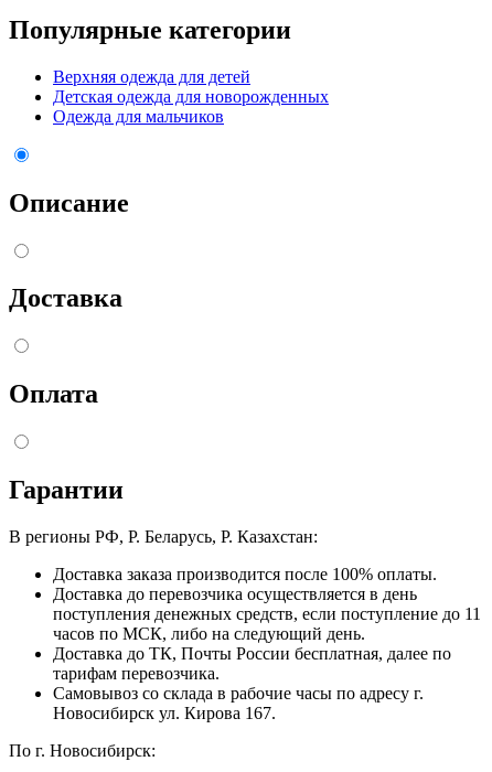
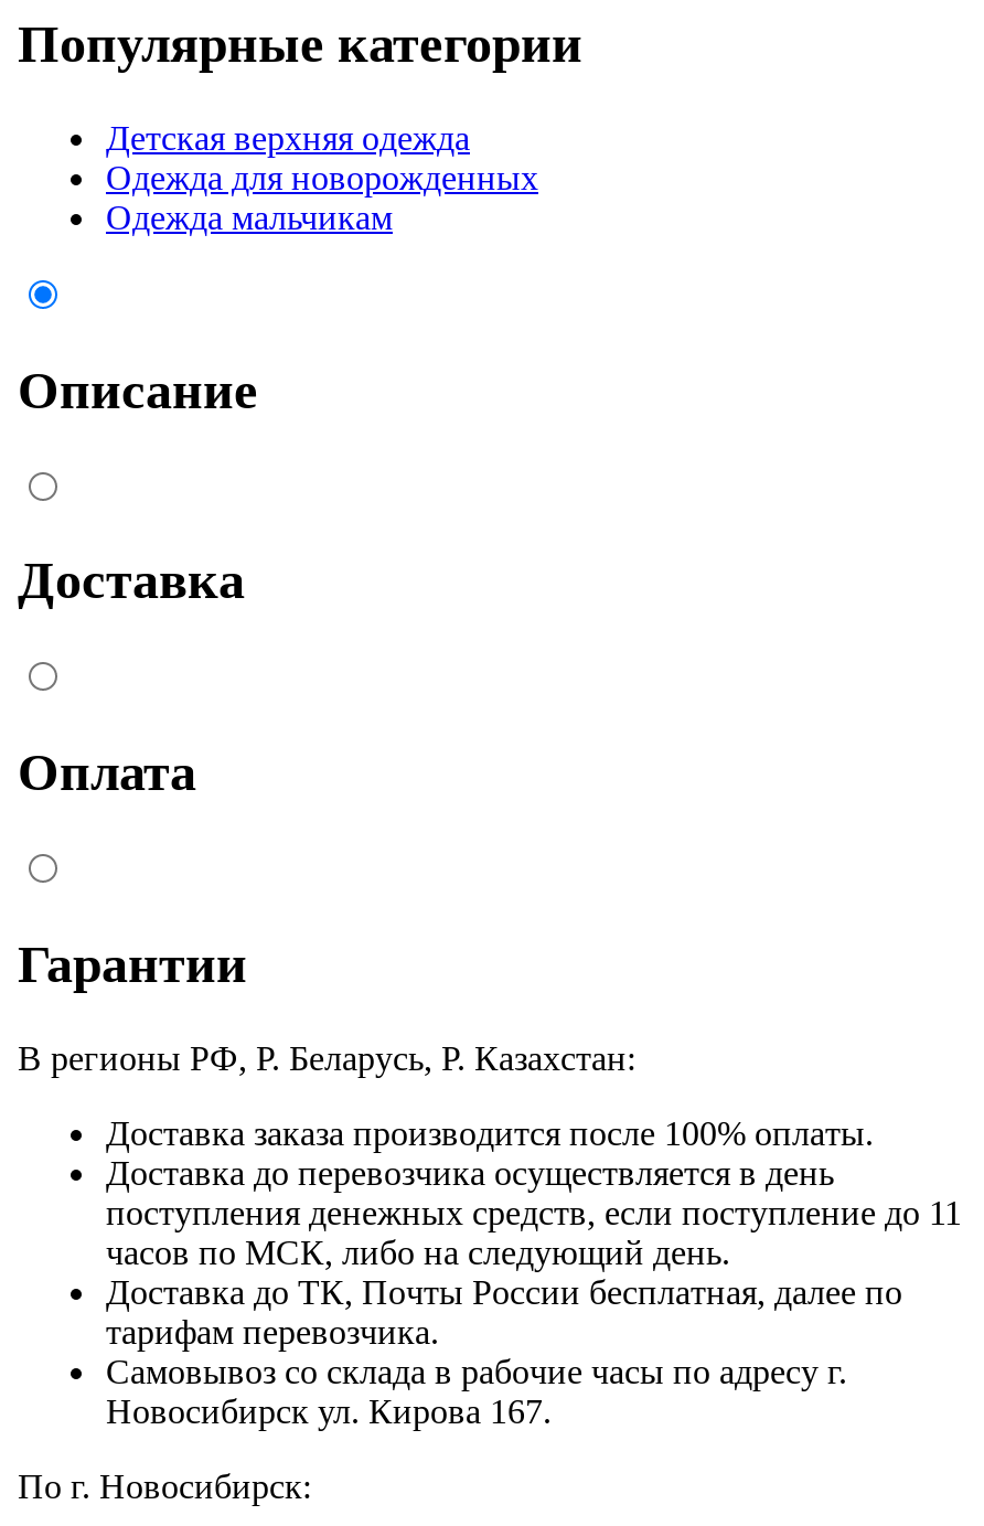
[53,67,329,125] Верхняя одежда для детей | Детская одежда для новорожденных | Одежда для мальчиков -> [106,119,538,235] Детская верхняя одежда | Одежда для новорожденных | Одежда мальчикам

